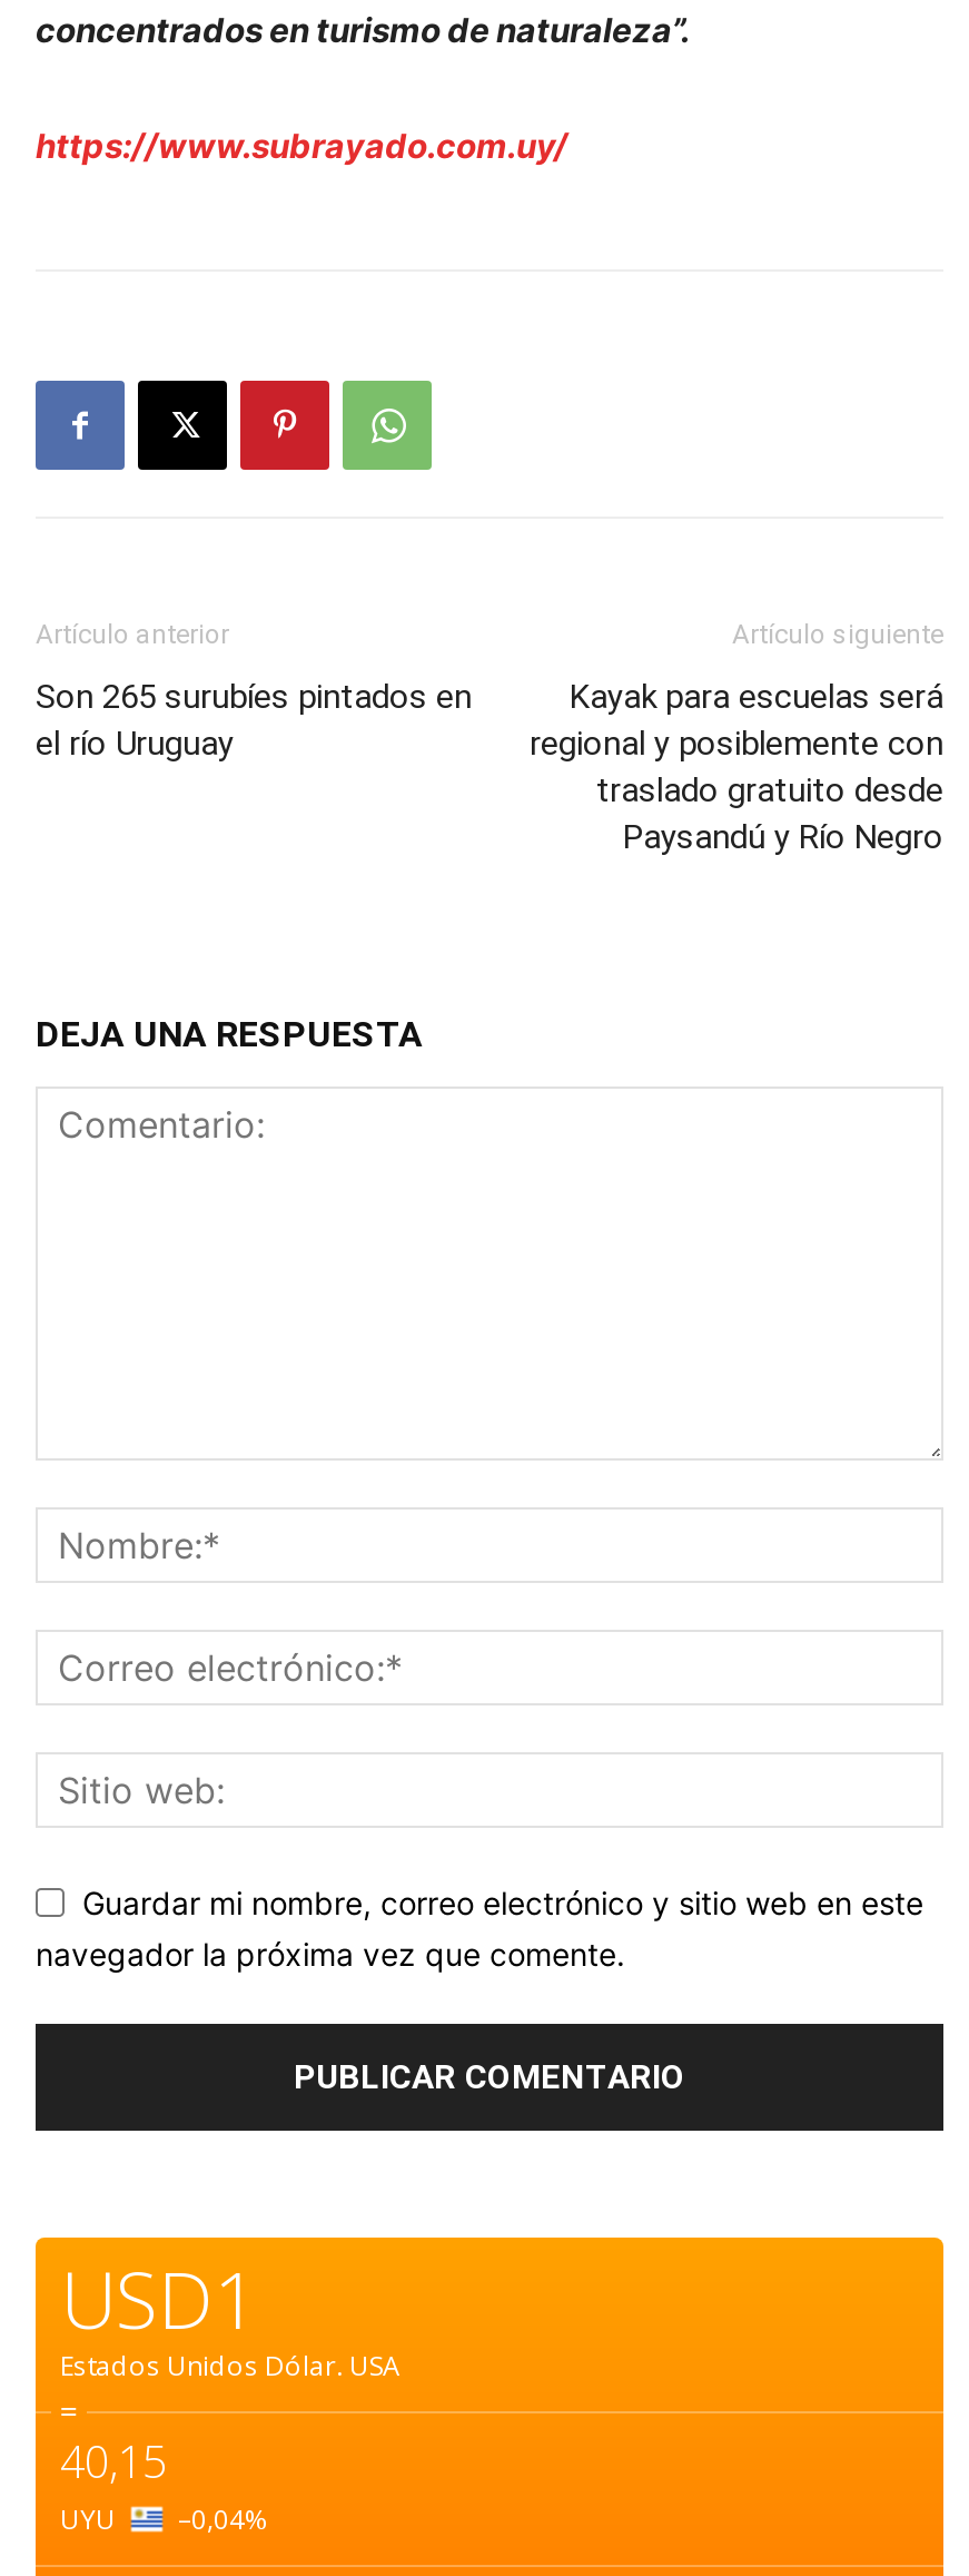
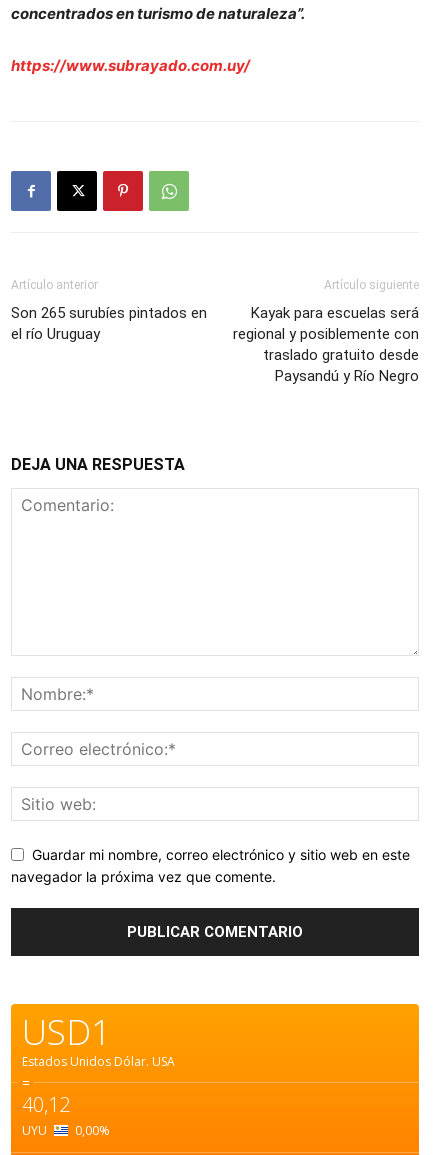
[60,2430,167,2490] 40,15 -> [22,1091,70,1118] 40,12
[60,2499,269,2537] UYU –0,04% -> [22,1122,110,1139] UYU 0,00%

